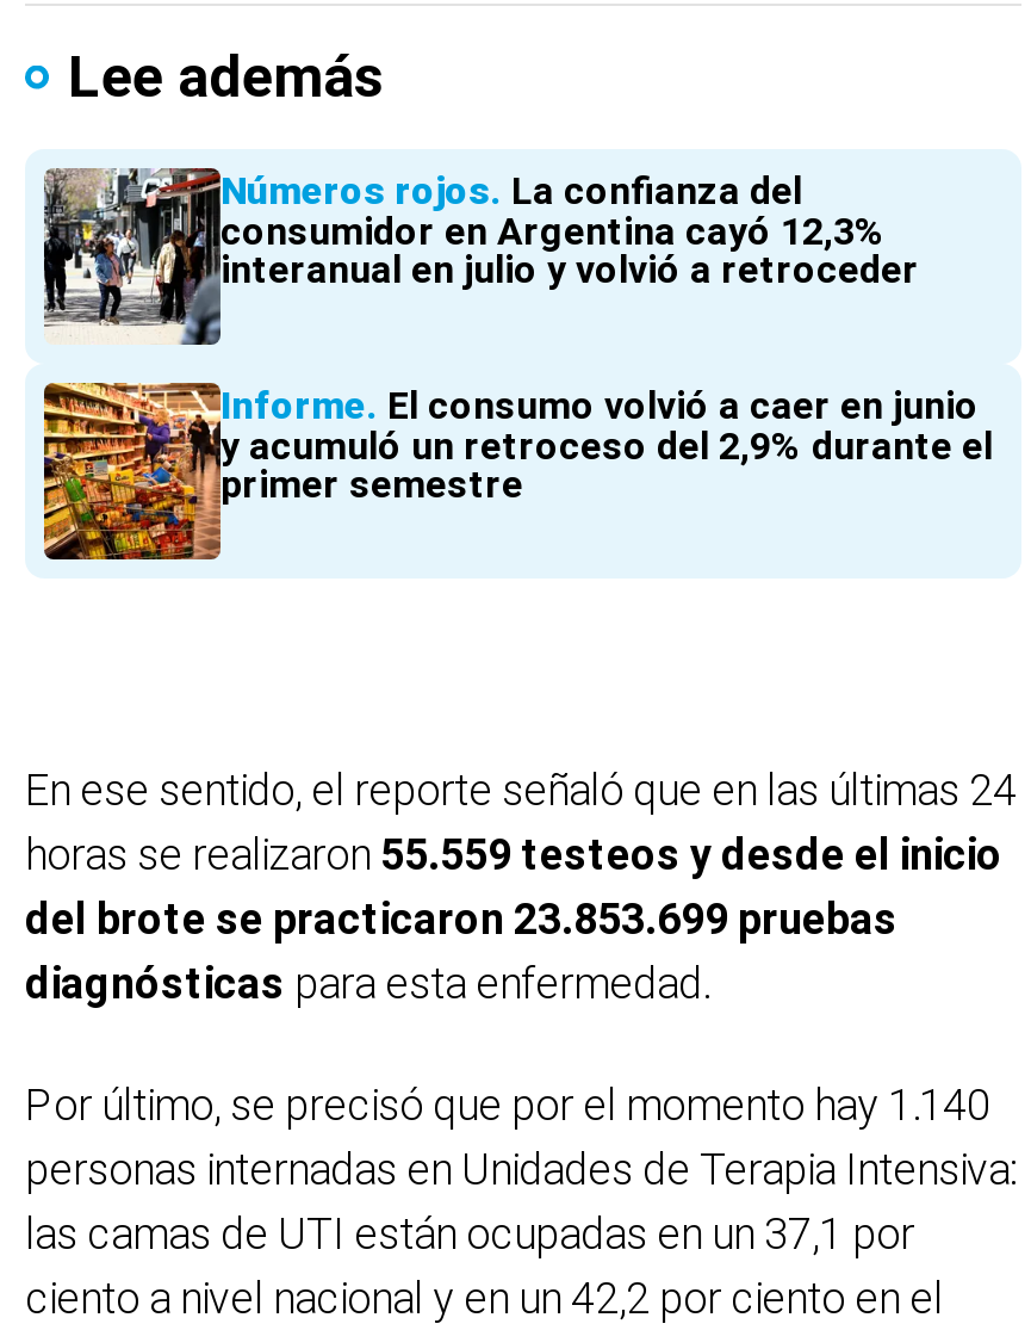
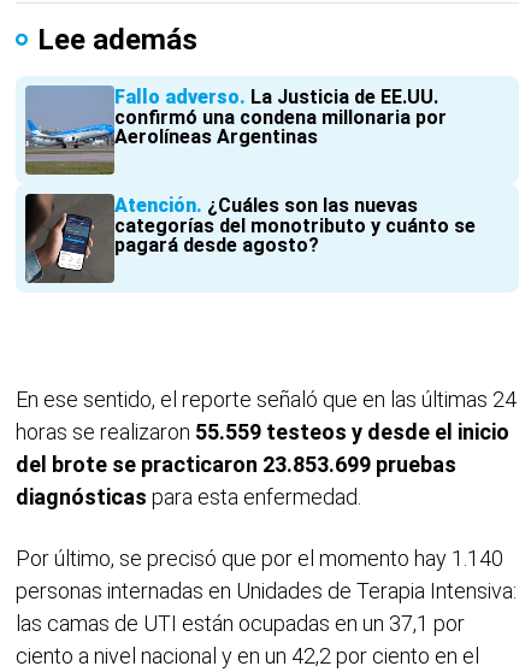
[42,166,919,345] [image] | Números rojos La confianza del | consumidor en Argentina cayó 12,3% | interanual en julio y volvió a retroceder -> [24,86,447,176] [image] | Fallo adverso La Justicia de EE.UU. | confirmó una condena millonaria por | Aerolíneas Argentinas
[42,381,993,562] [image] | Informe El consumo volvió a caer en junio | y acumuló un retroceso del 2,9% durante el | primer semestre -> [24,193,476,284] [image] | Atención ¿Cuáles son las nuevas | categorías del monotributo y cuánto se | pagará desde agosto?

